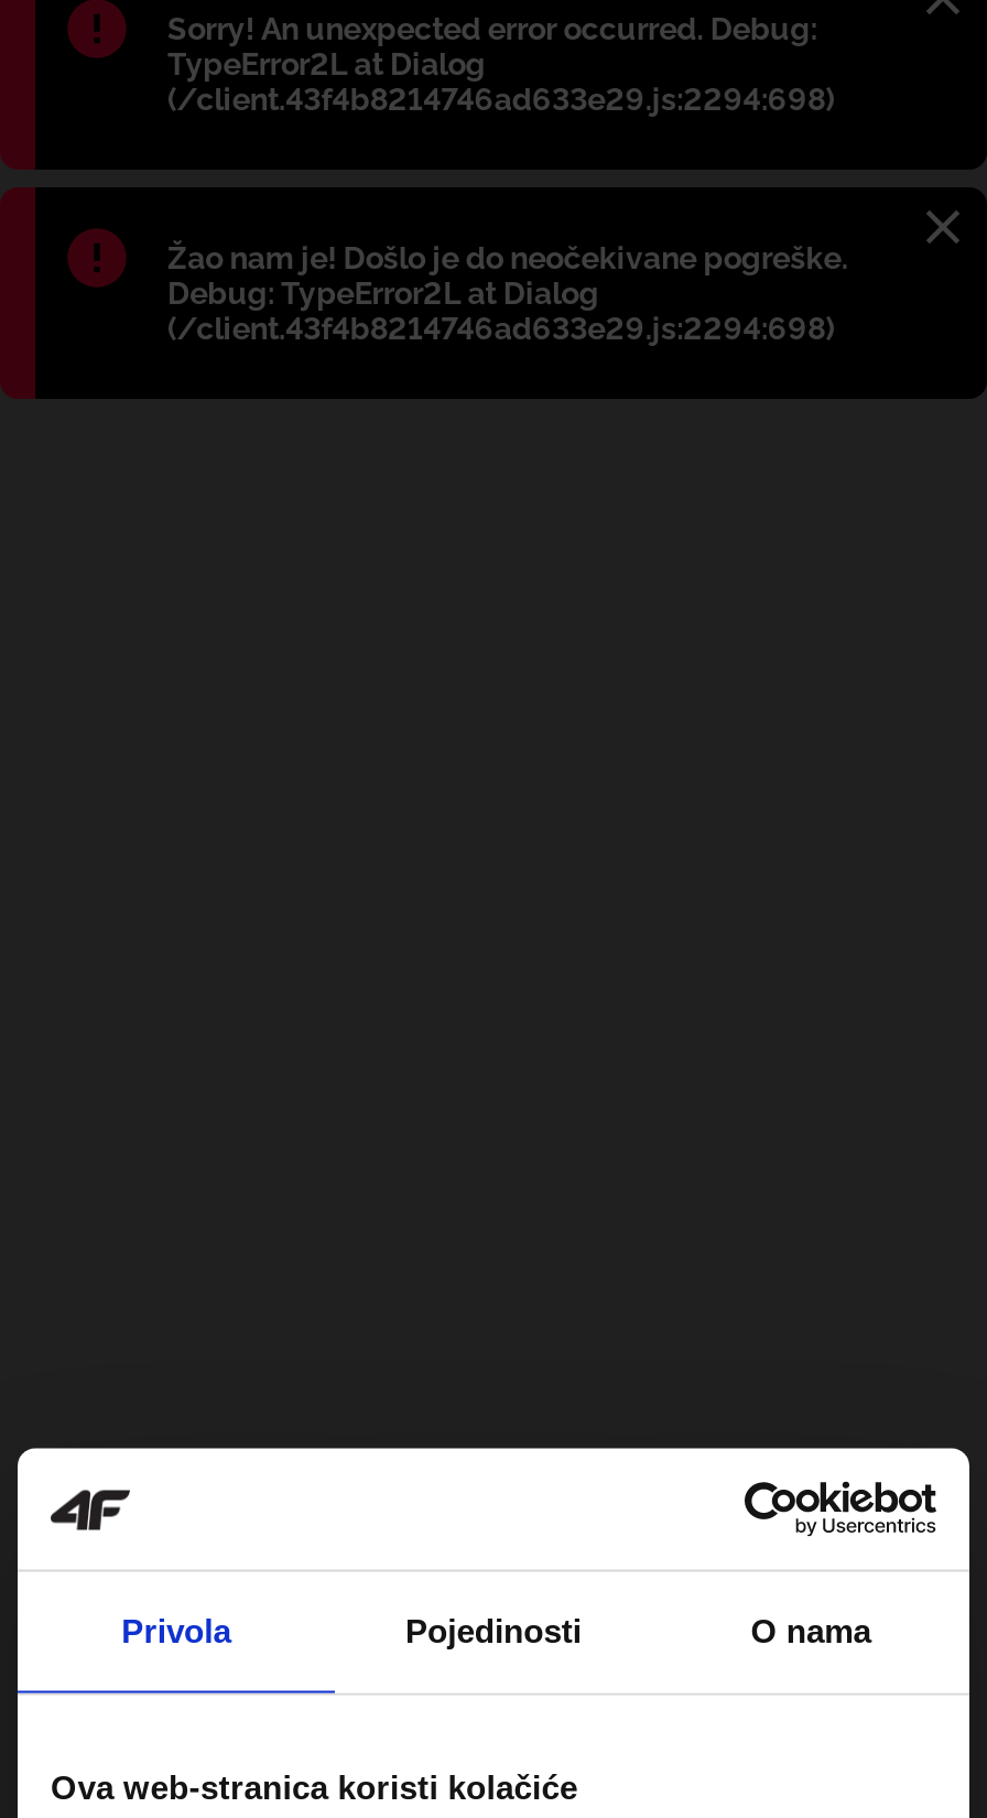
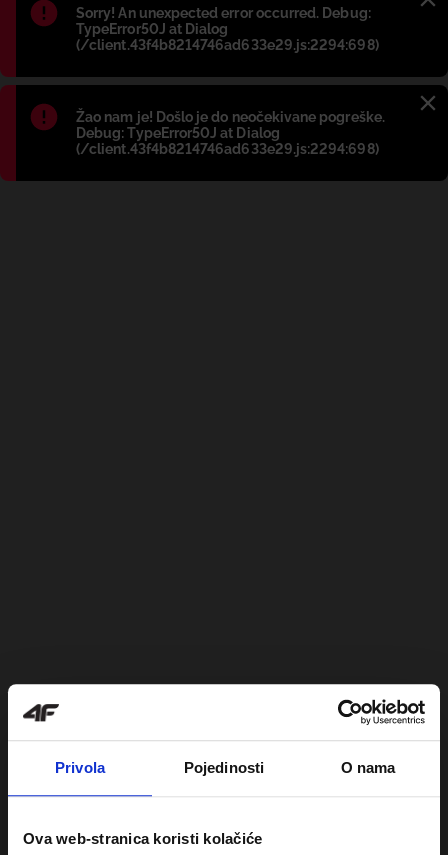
[167,46,486,82] TypeError2L at Dialog -> [76,21,228,37] TypeError50J at Dialog
[167,275,599,311] Debug: TypeError2L at Dialog -> [76,125,280,141] Debug: TypeError50J at Dialog

